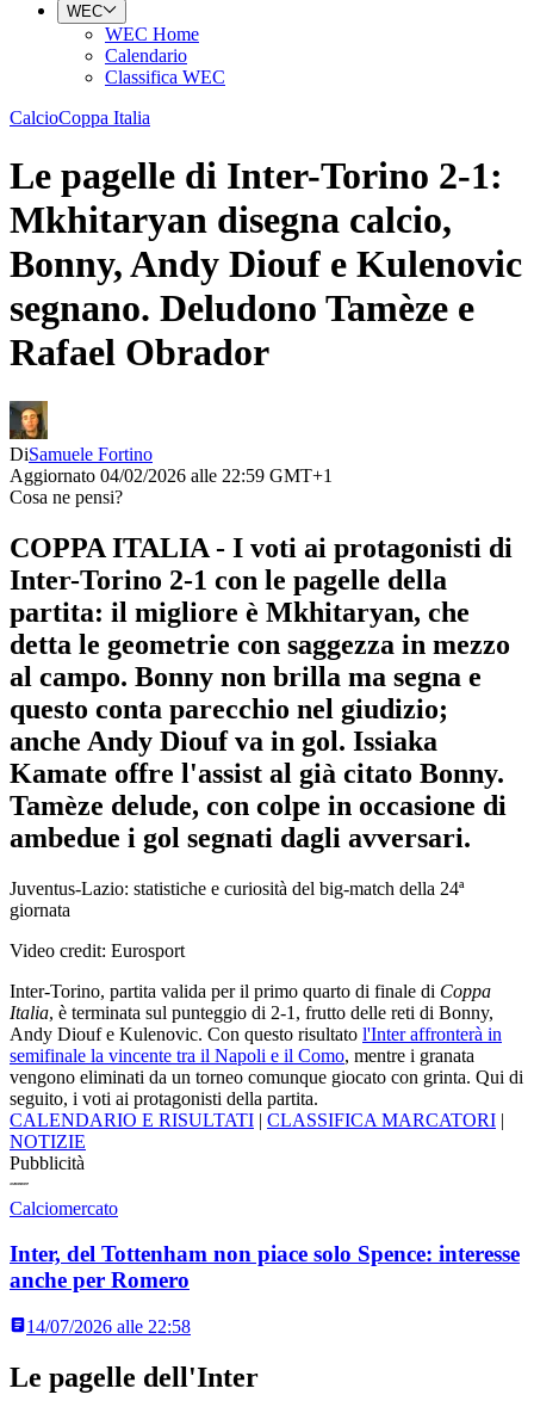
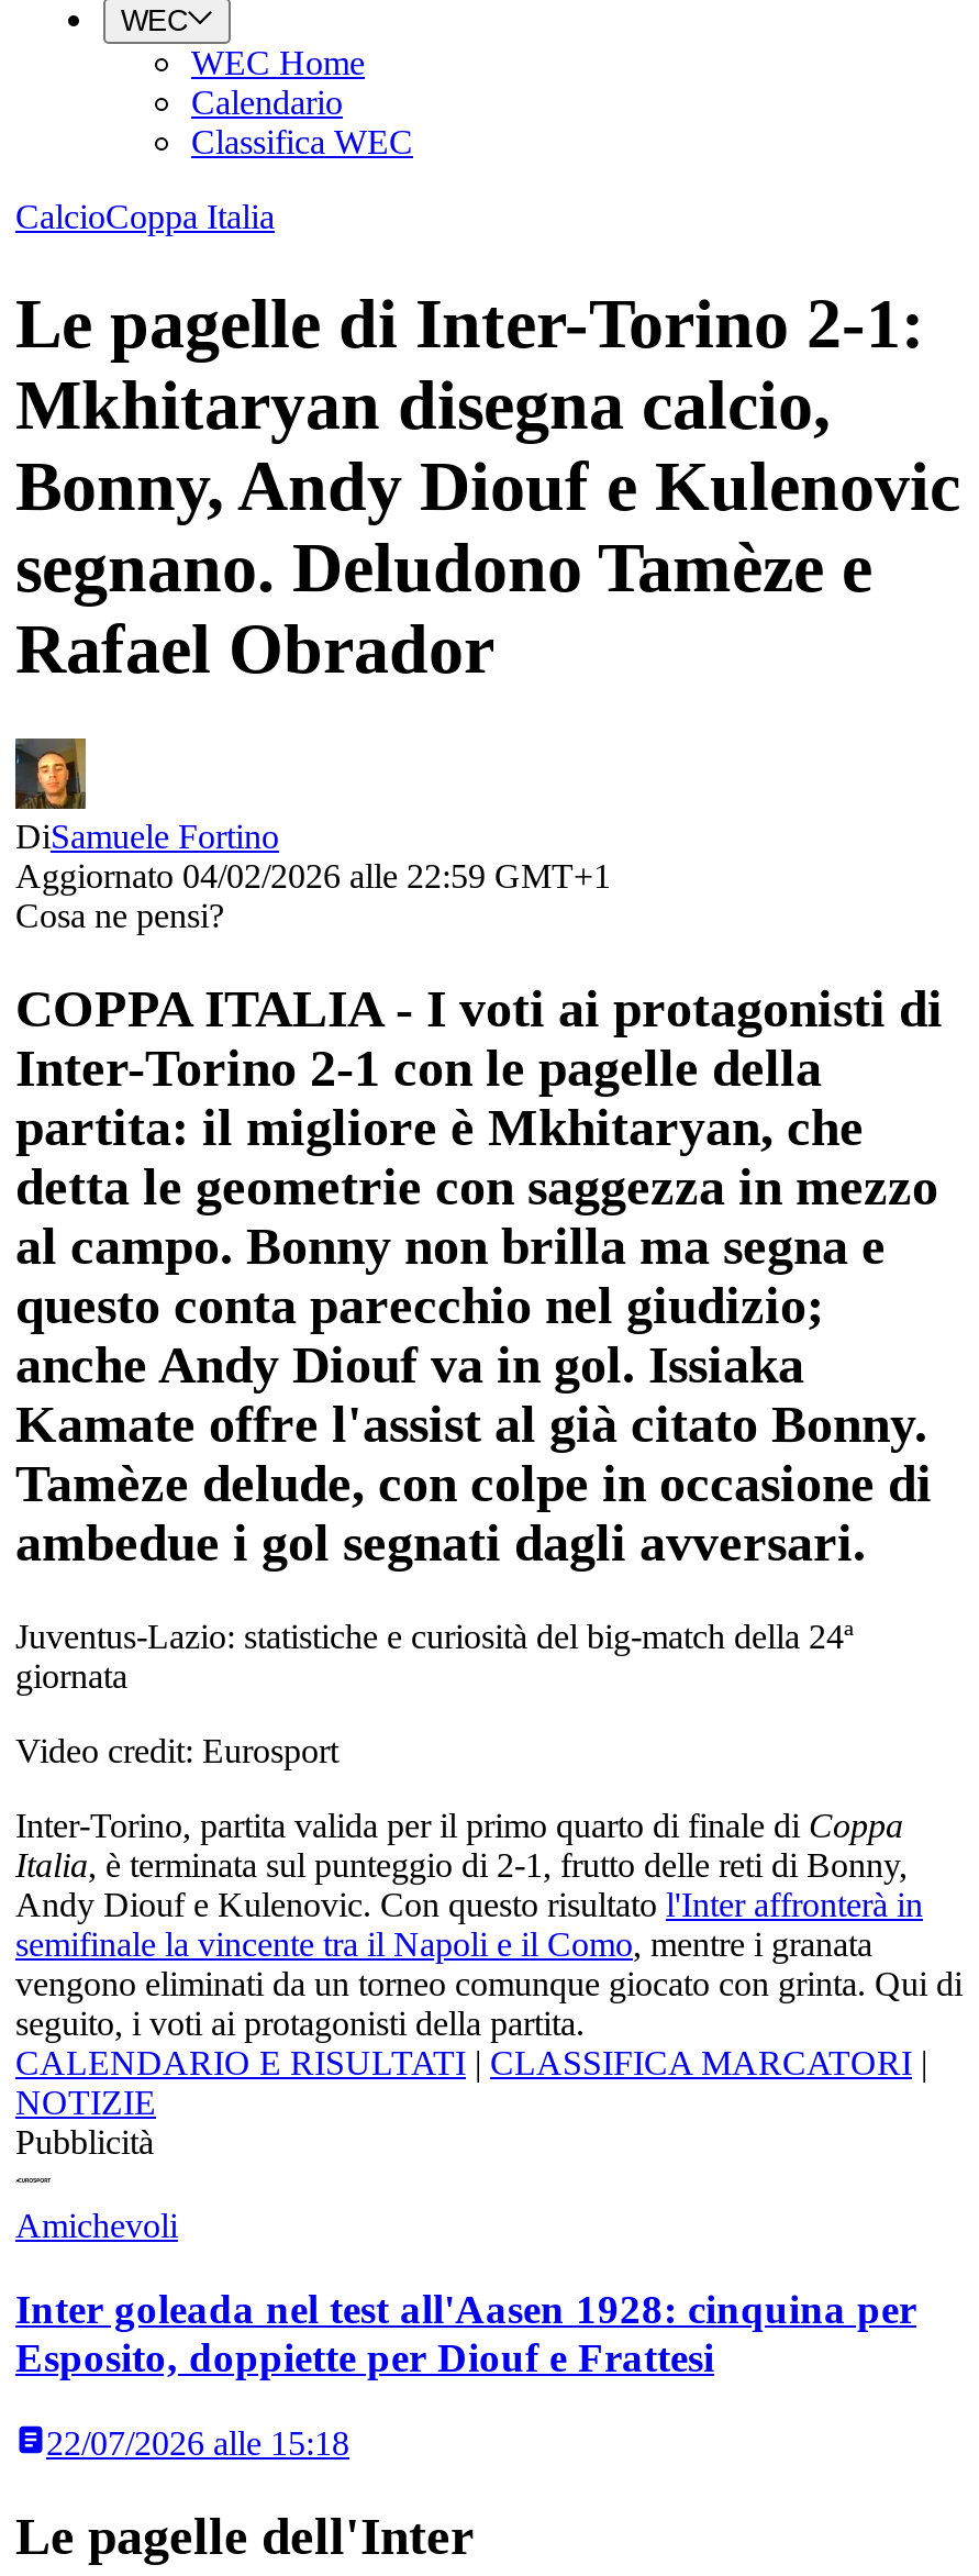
[10,1198,118,1218] Calciomercato -> [15,2206,178,2243] Amichevoli
[10,1242,520,1293] Inter, del Tottenham non piace solo Spence: interesse | anche per Romero -> [15,2287,916,2381] Inter goleada nel test all'Aasen 1928: cinquina per | Esposito, doppiette per Diouf e Frattesi
[26,1316,191,1337] 14/07/2026 alle 22:58 -> [46,2425,349,2462] 22/07/2026 alle 15:18

